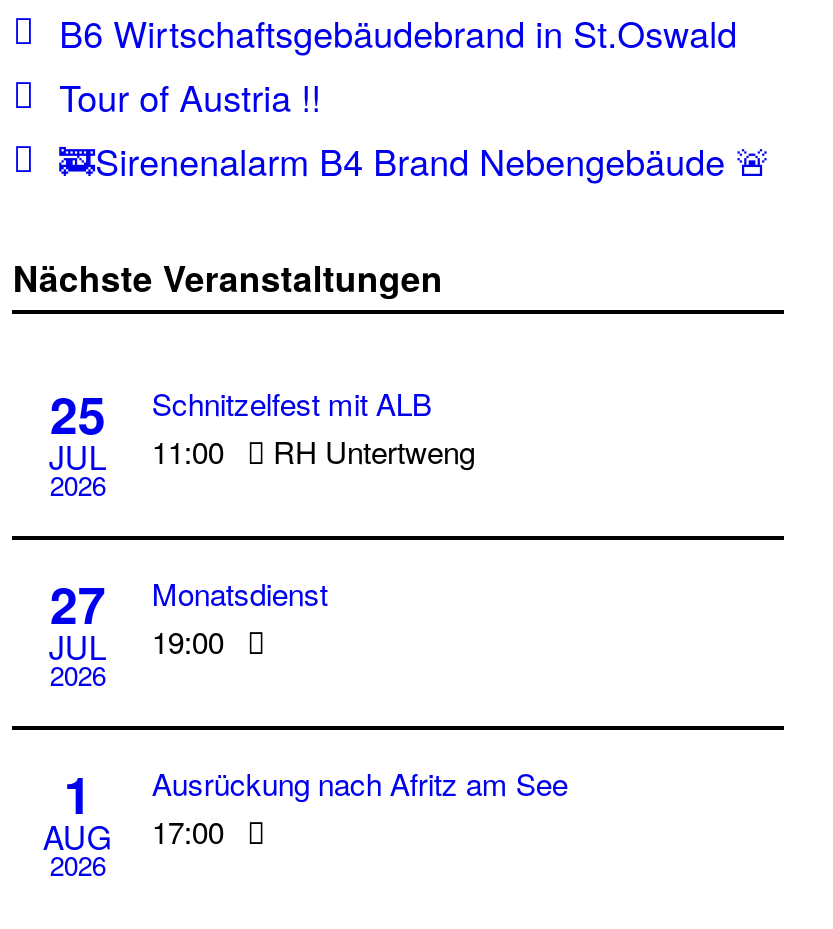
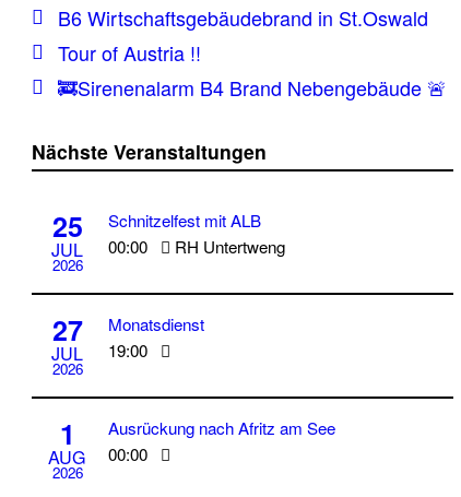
[152,429,224,471] 11:00 -> [108,235,147,257] 00:00
[43,810,224,859] AUG 17:00 -> [48,442,147,469] AUG 00:00

